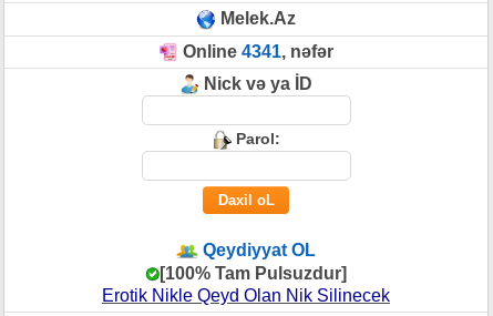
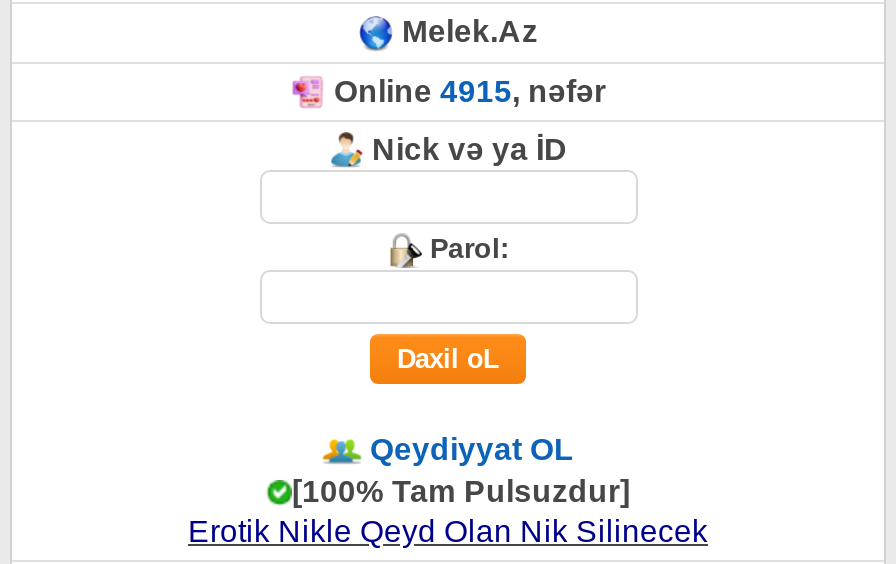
[183,42,333,61] Online 4341, nəfər -> [334,73,606,107] Online 4915, nəfər

